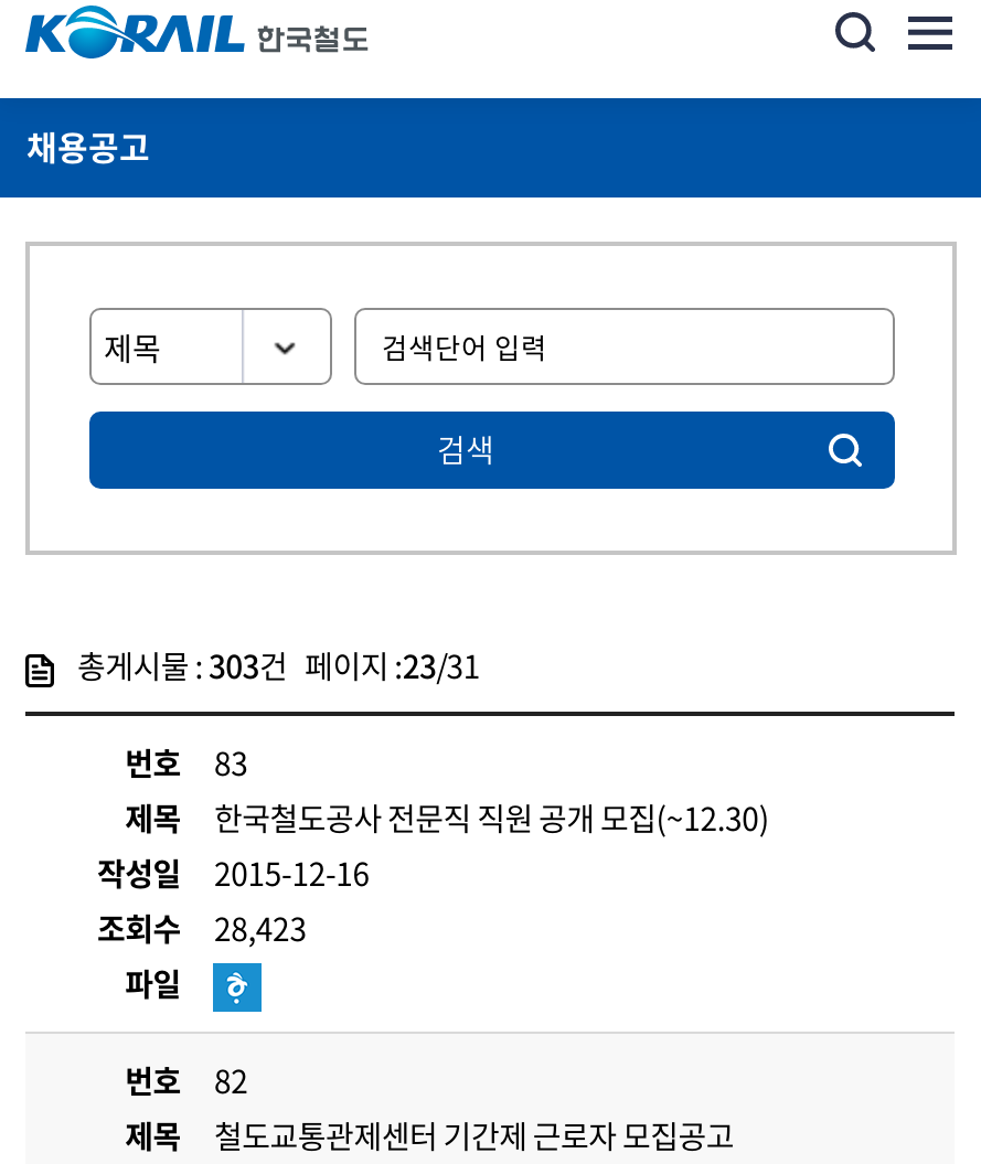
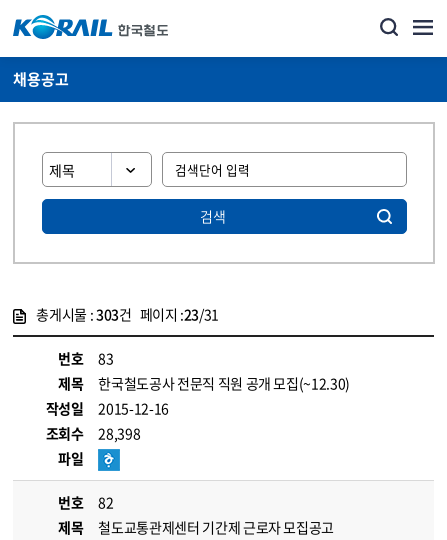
[97,906,306,950] 조회수 28,423 -> [45,423,140,443] 조회수 28,398

